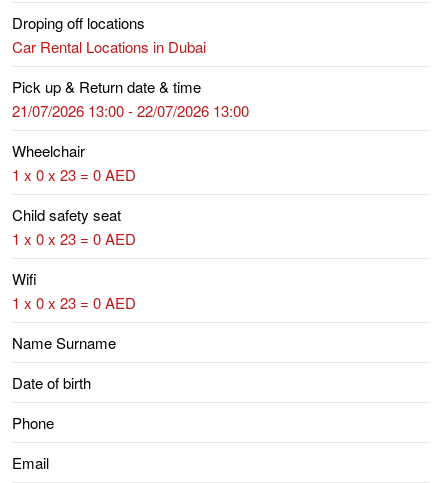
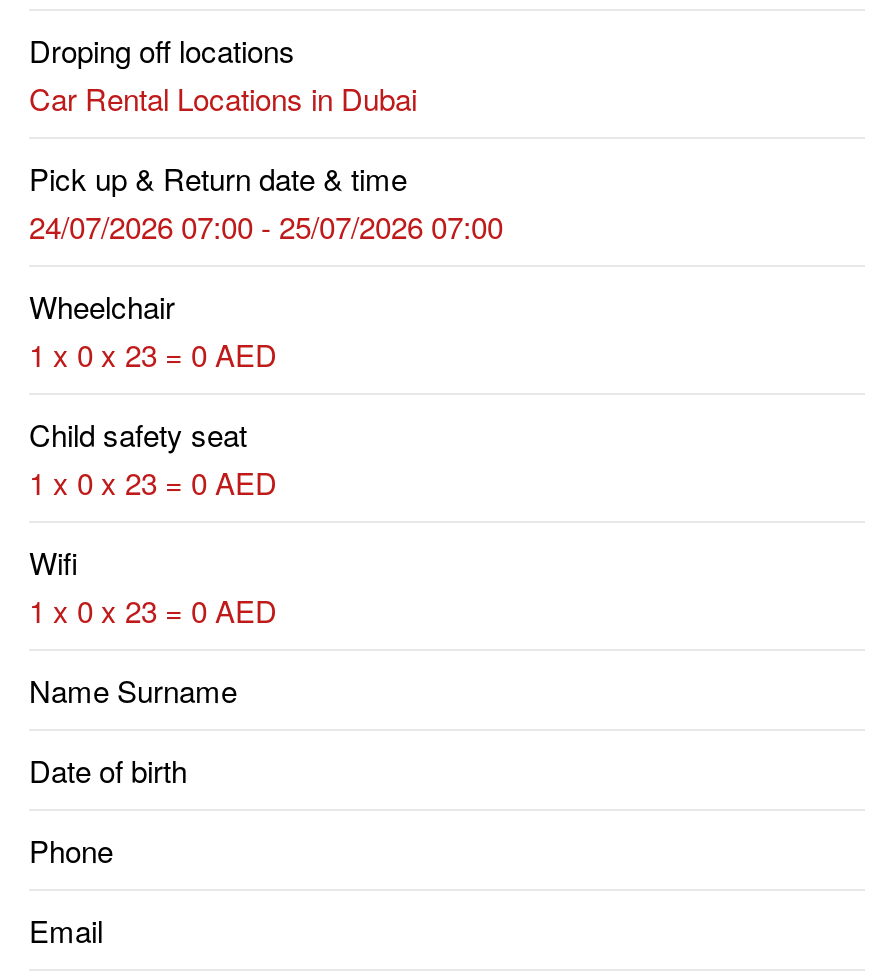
[12,99,249,120] 21/07/2026 13:00 - 22/07/2026 13:00 -> [29,204,503,246] 24/07/2026 07:00 - 25/07/2026 07:00

